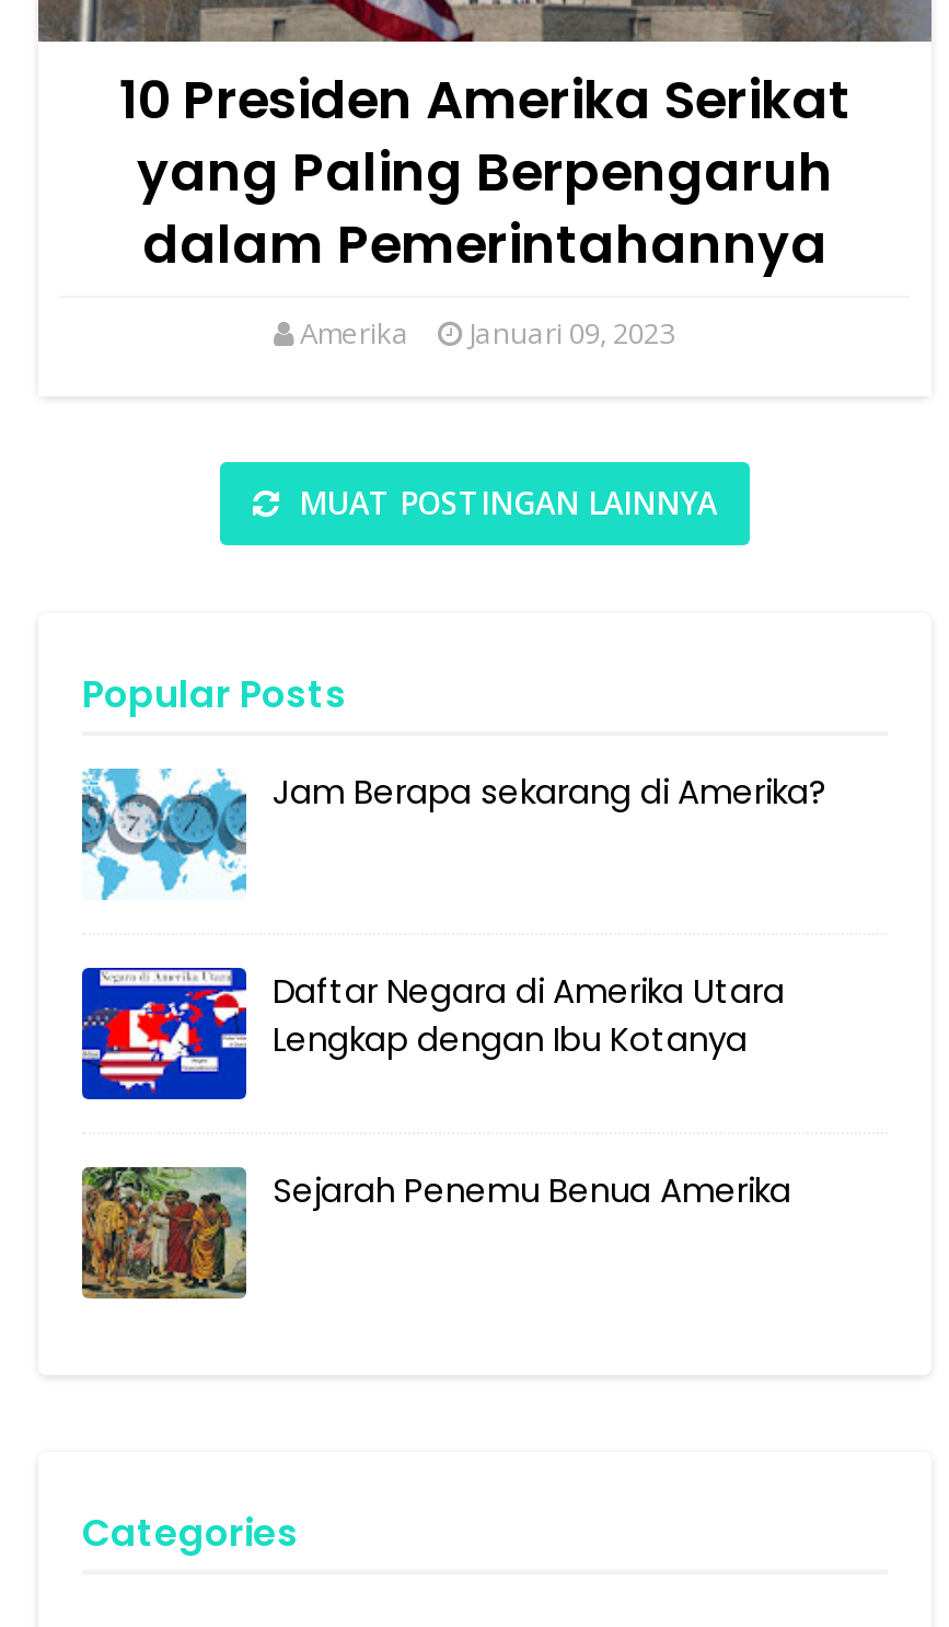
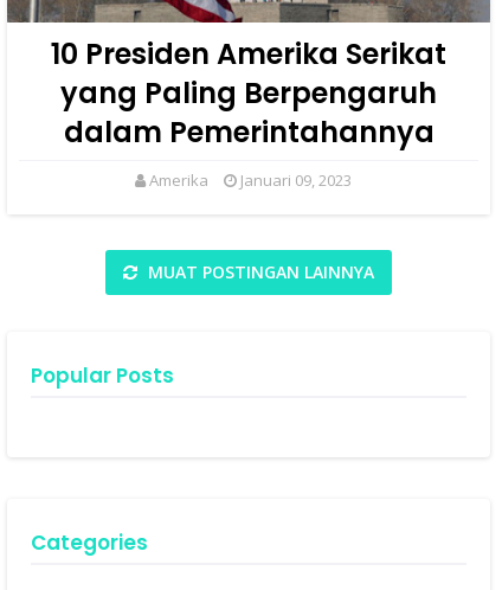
[80,766,826,902] [image] | Jam Berapa sekarang di Amerika? -> none
[80,966,791,1213] [image] | Daftar Negara di Amerika Utara | Lengkap dengan Ibu Kotanya | Sejarah Penemu Benua Amerika -> none
[80,1165,248,1301] [image] -> none

